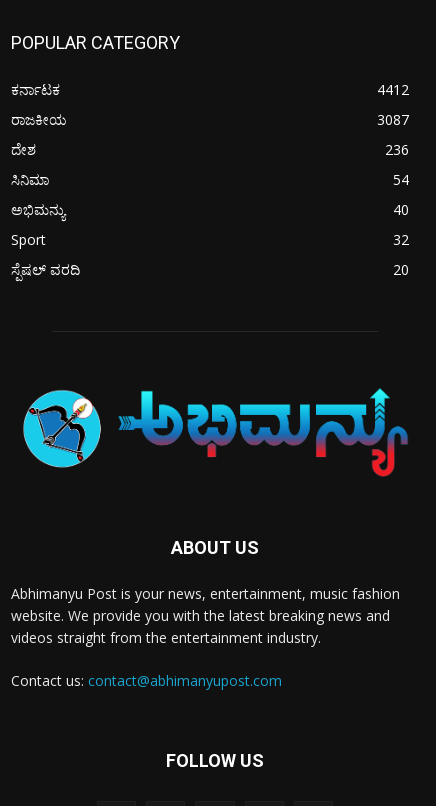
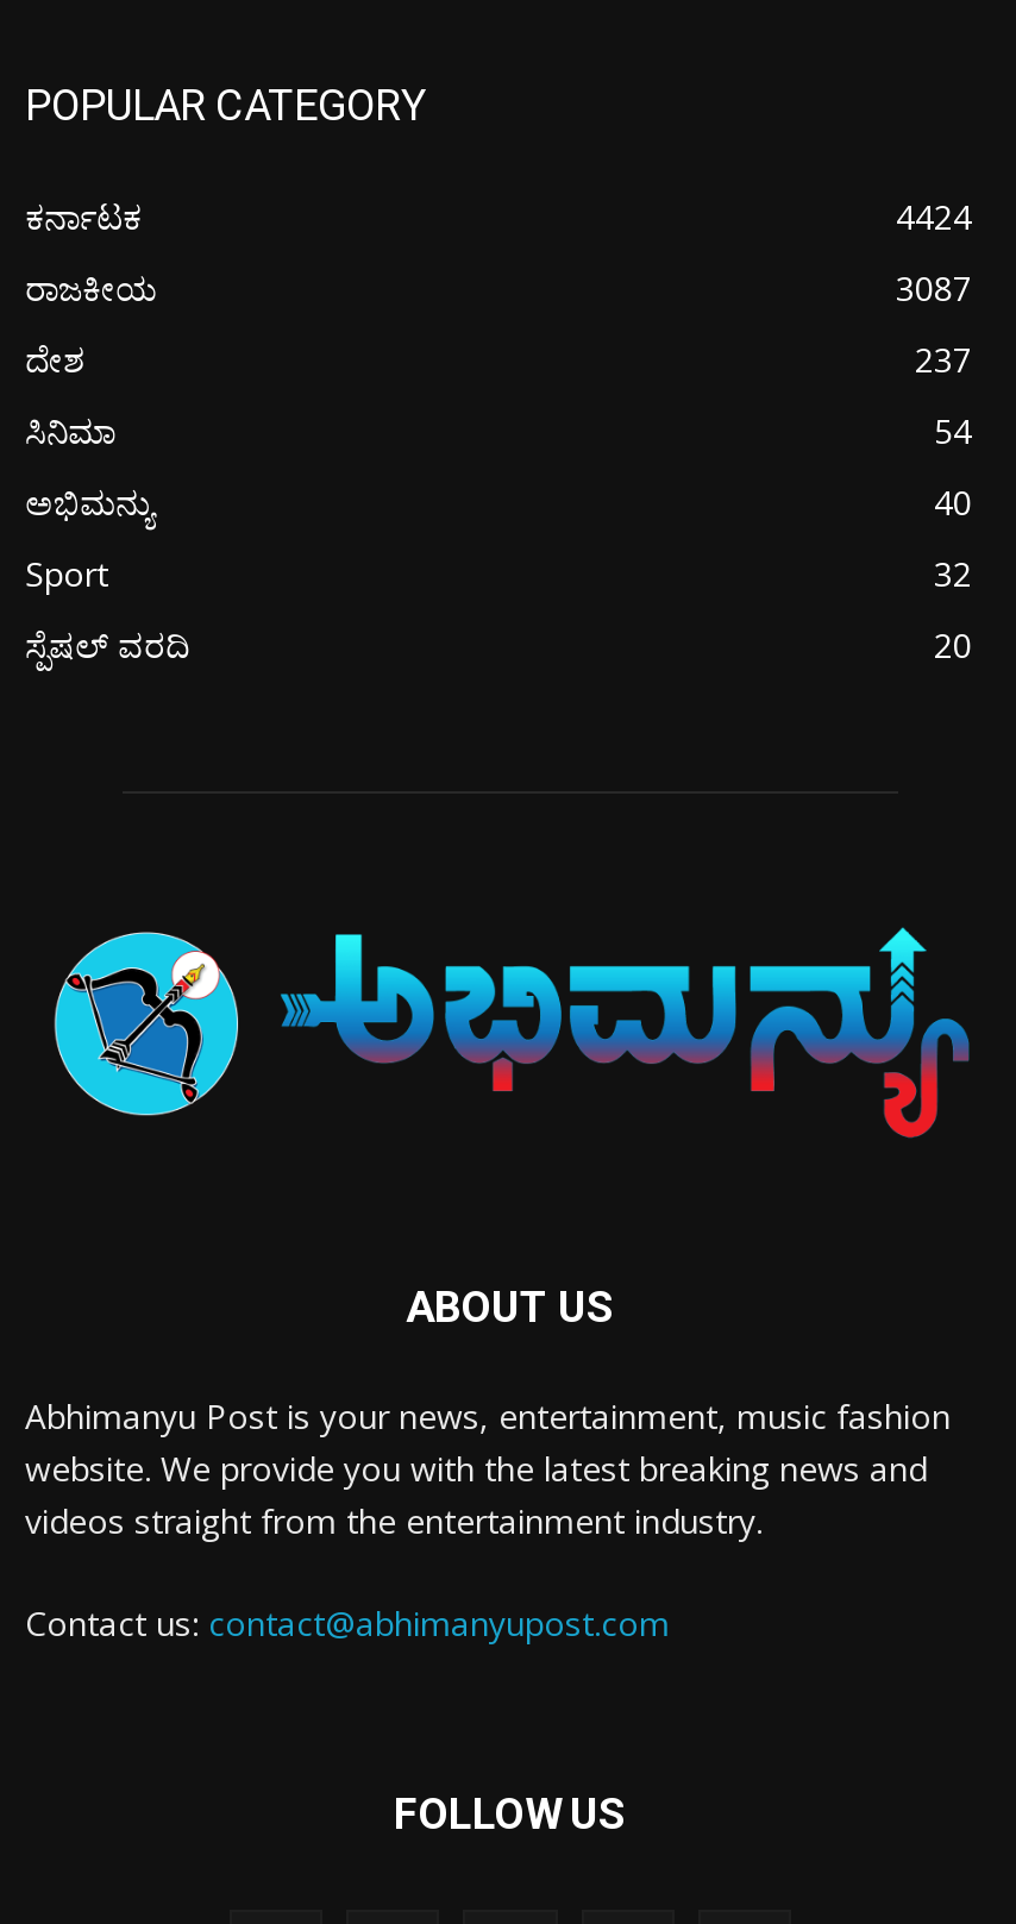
[377,80,409,99] 4412 -> [896,194,972,239] 4424
[385,140,409,159] 236 -> [915,337,972,382] 237

